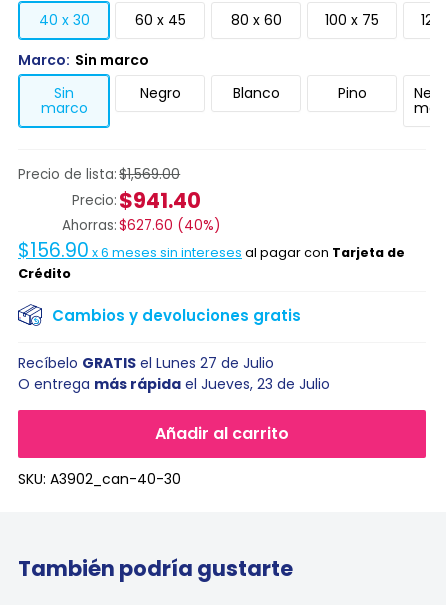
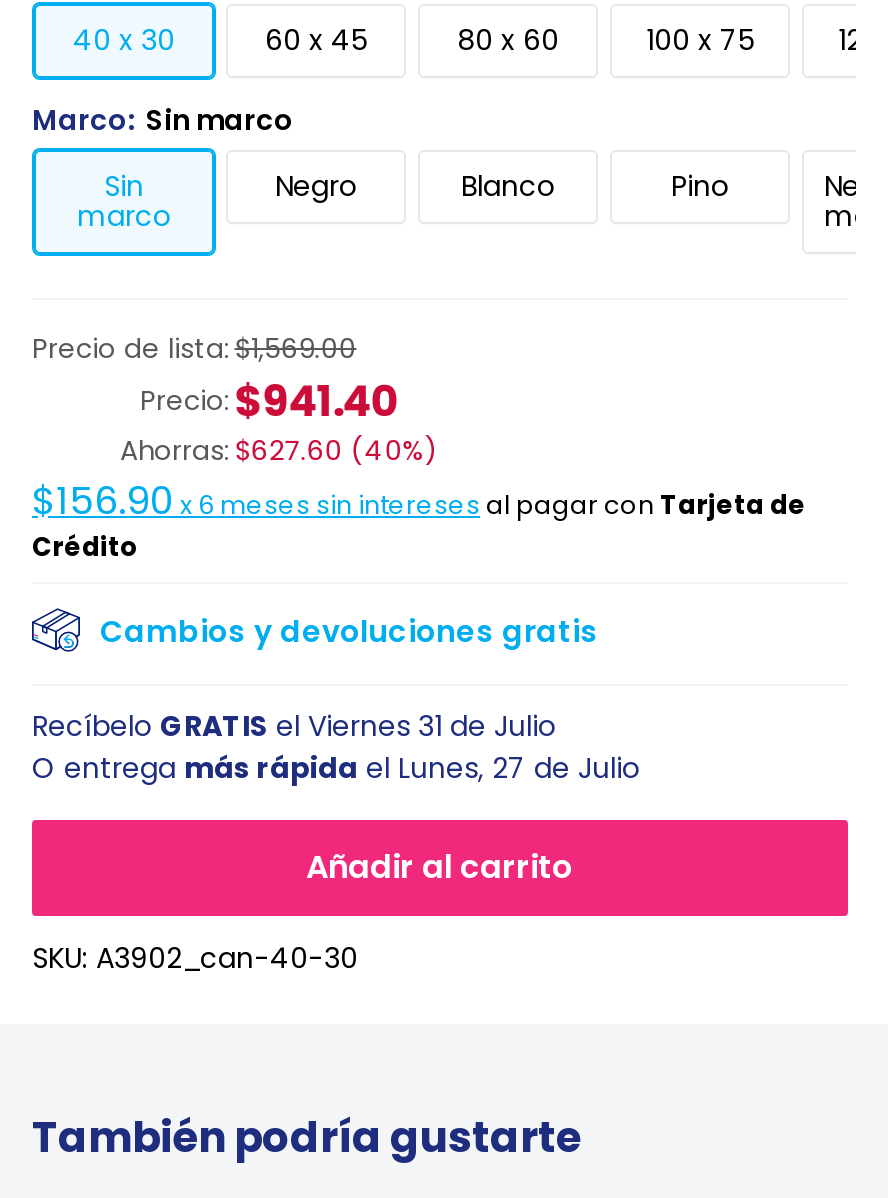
[18,353,274,373] Recíbelo GRATIS el Lunes 27 de Julio -> [32,706,556,746] Recíbelo GRATIS el Viernes 31 de Julio
[18,374,330,394] O entrega más rápida el Jueves, 23 de Julio -> [32,748,640,788] O entrega más rápida el Lunes, 27 de Julio

